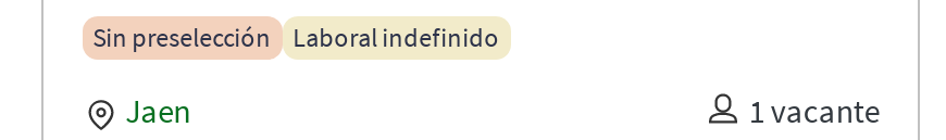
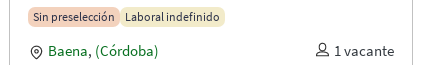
[125,89,191,130] Jaen -> [48,41,159,60] Baena, (Córdoba)

